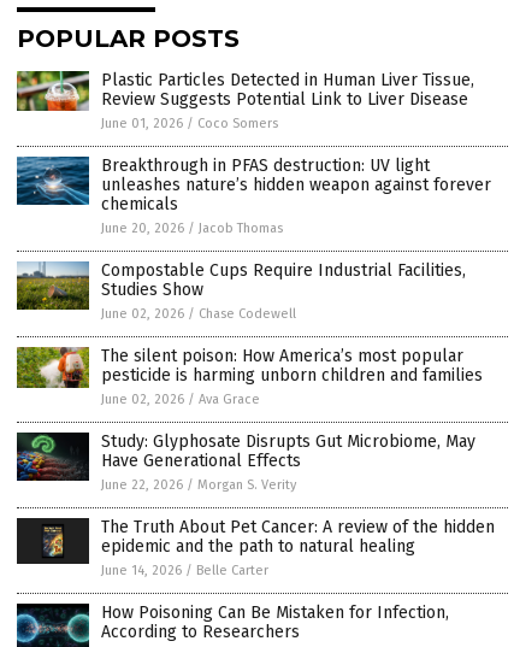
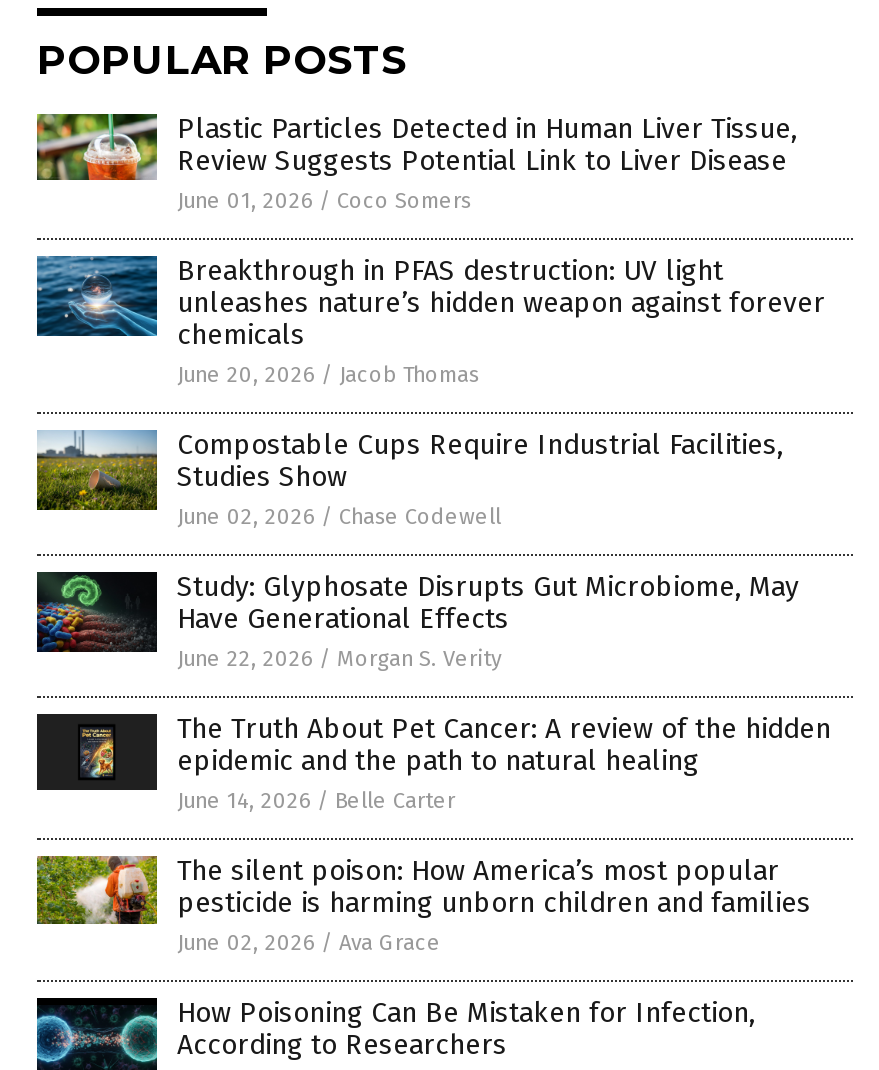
moved [17,346,483,407] -> [35,854,811,956]: [image] | The silent poison: How America’s most popular | pesticide is harming unborn children and families | June 02, 2026 / Ava Grace
moved [14,427,495,578] -> [33,562,831,814]: [image] | Study: Glyphosate Disrupts Gut Microbiome, May | Have Generational Effects | June 22, 2026 / Morgan S. Verity | The Truth About Pet Cancer: A review of the hidden | epidemic and the path to natural healing | June 14, 2026 / Belle Carter

